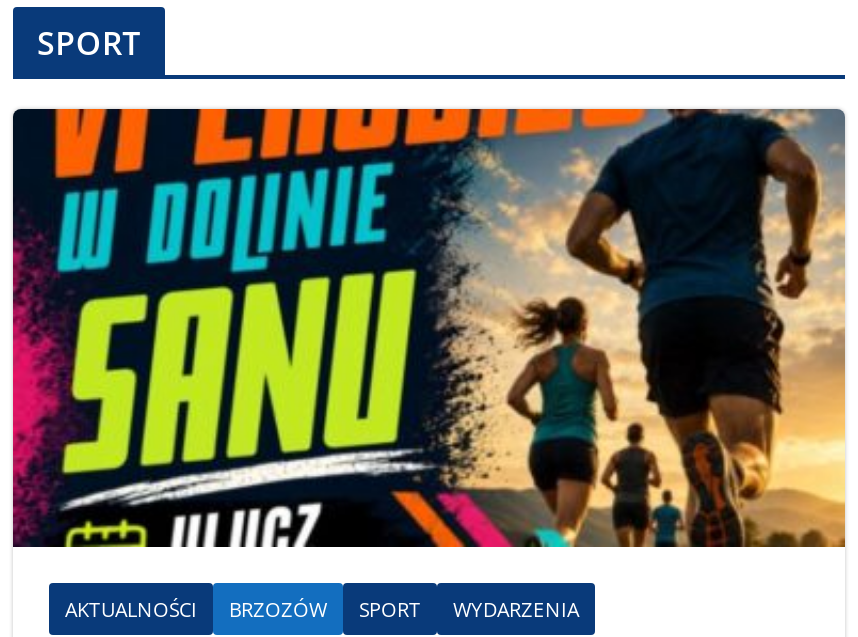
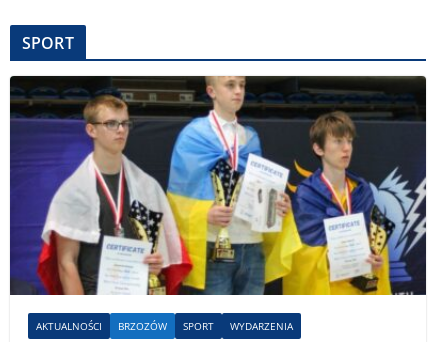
[11,107,847,549] [image] -> [9,75,427,296] [image]

